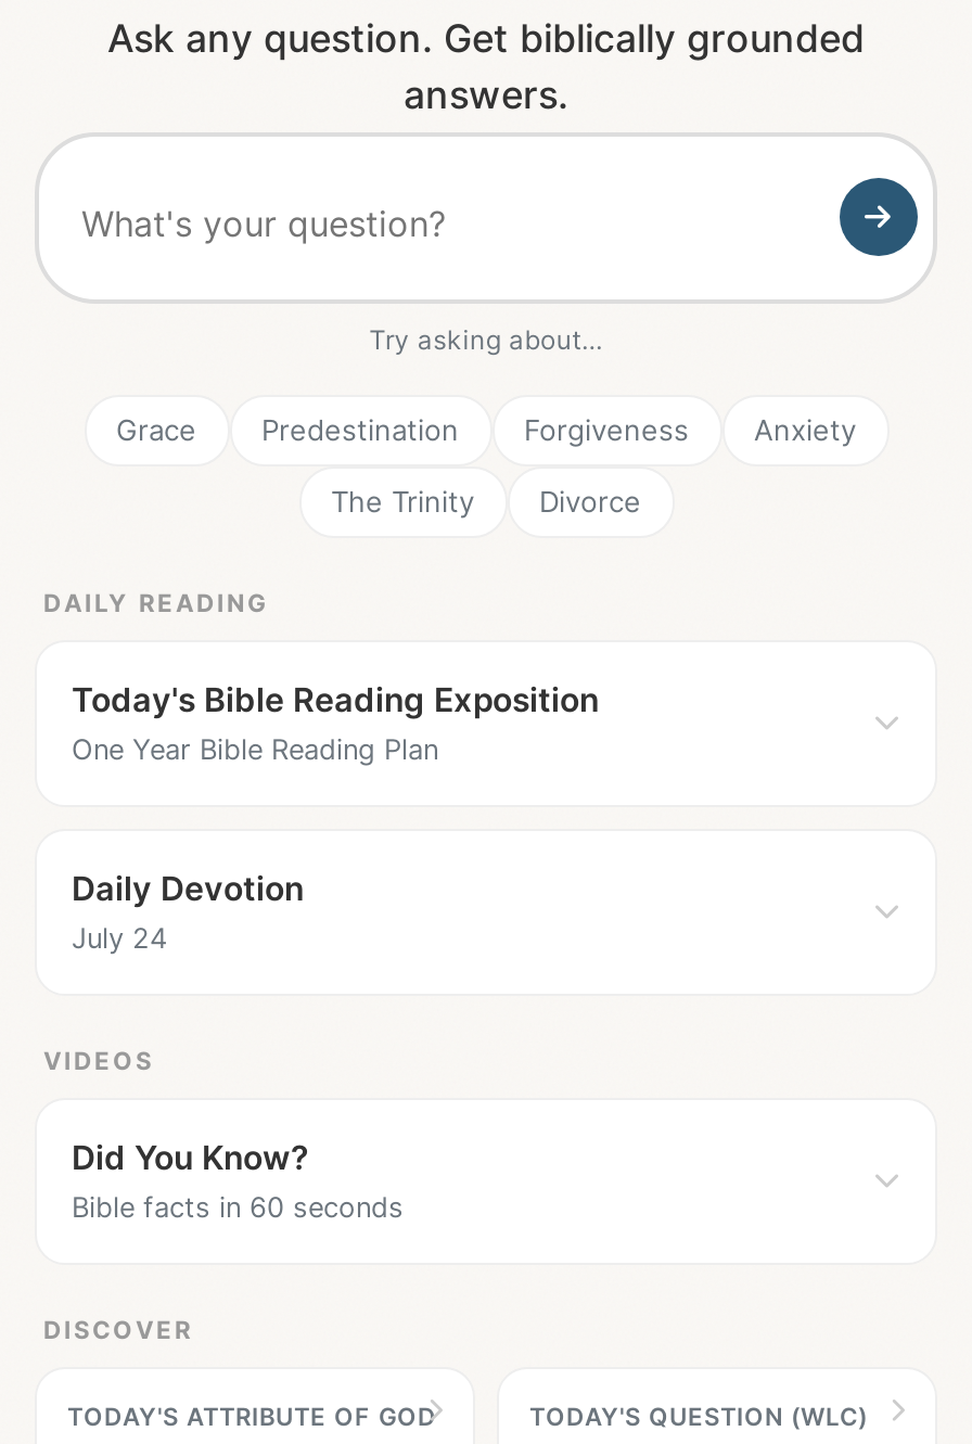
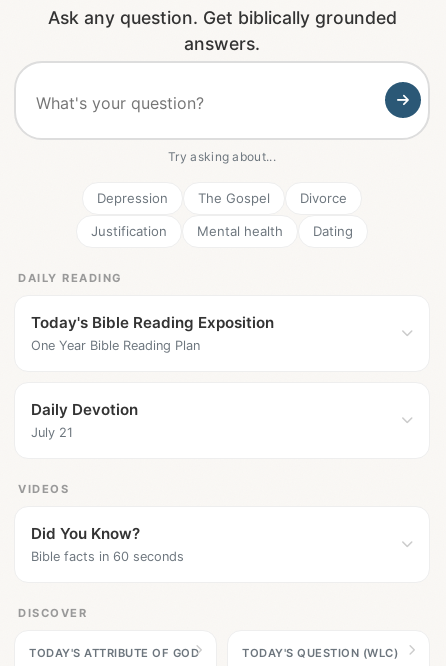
[116,411,856,518] Grace | Predestination | Forgiveness | Anxiety | The Trinity -> [97,190,270,206] Depression | The Gospel
moved [539,483,641,518] -> [300,190,347,206]: Divorce
none -> [91,223,353,239] Justification | Mental health | Dating
[72,921,167,954] July 24 -> [31,425,73,440] July 21

